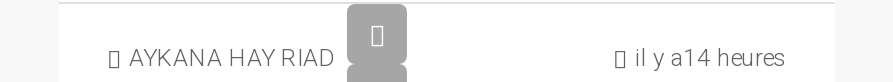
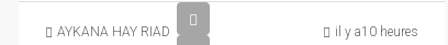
[635,44,787,72] il y a14 heures -> [335,24,418,40] il y a10 heures

